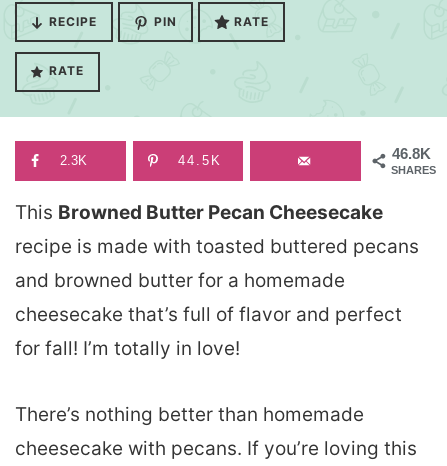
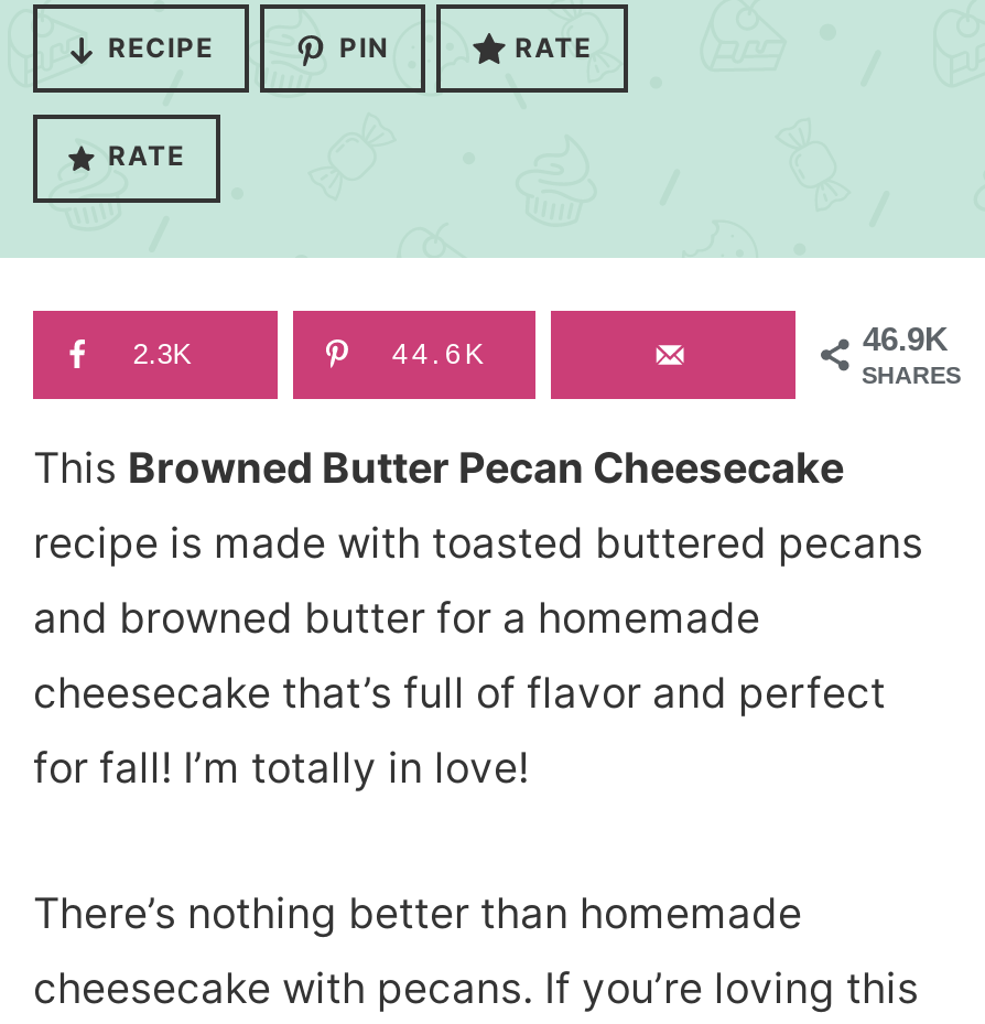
[391,145,430,162] 46.8K -> [863,320,949,357] 46.9K
[178,153,222,168] 44.5K -> [392,337,489,370] 44.6K

